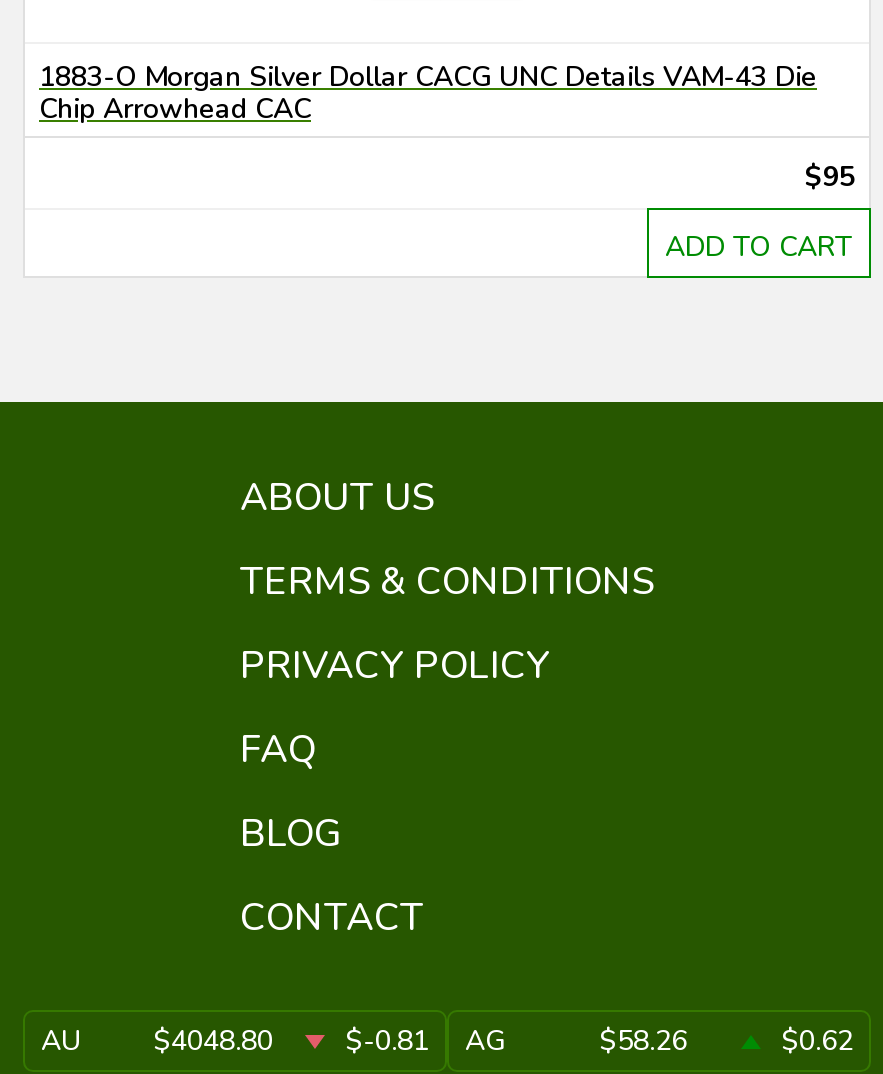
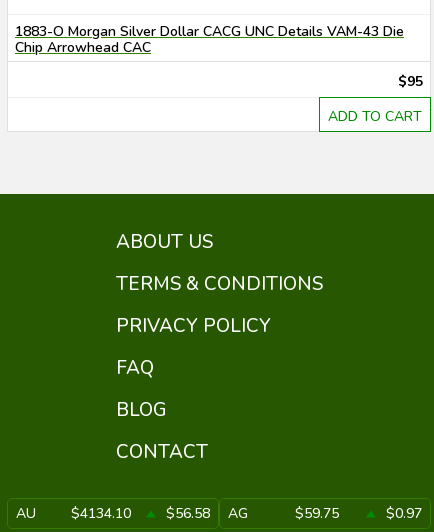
[153,1022,273,1060] $4048.80 -> [71,504,131,523] $4134.10
[345,1022,429,1060] $-0.81 -> [166,504,210,523] $56.58
[599,1022,687,1060] $58.26 -> [295,504,339,523] $59.75
[781,1022,853,1060] $0.62 -> [386,504,422,523] $0.97

